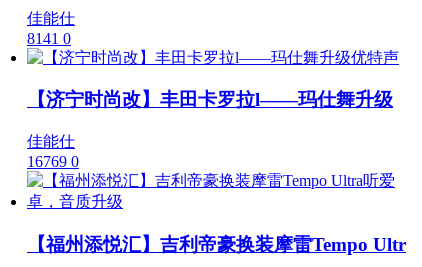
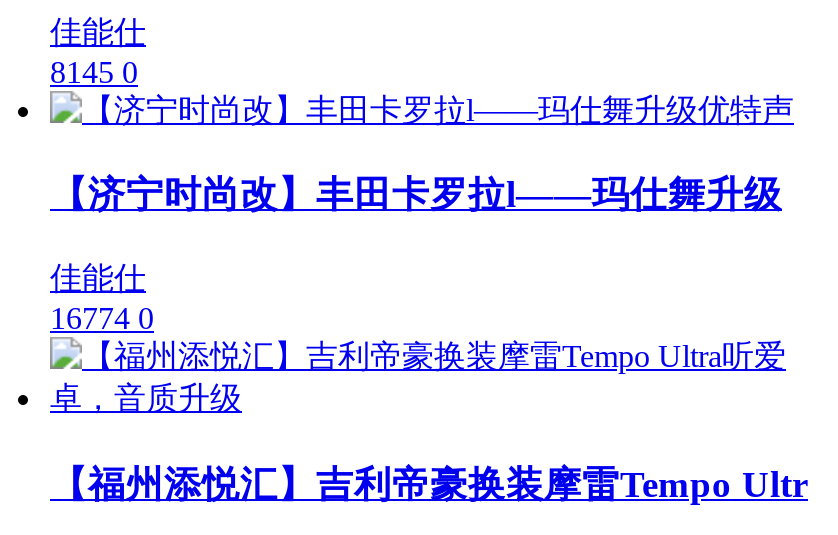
[27,30,71,47] 8141 0 -> [50,55,138,89] 8145 0
[27,153,79,170] 16769 0 -> [50,301,154,335] 16774 0

